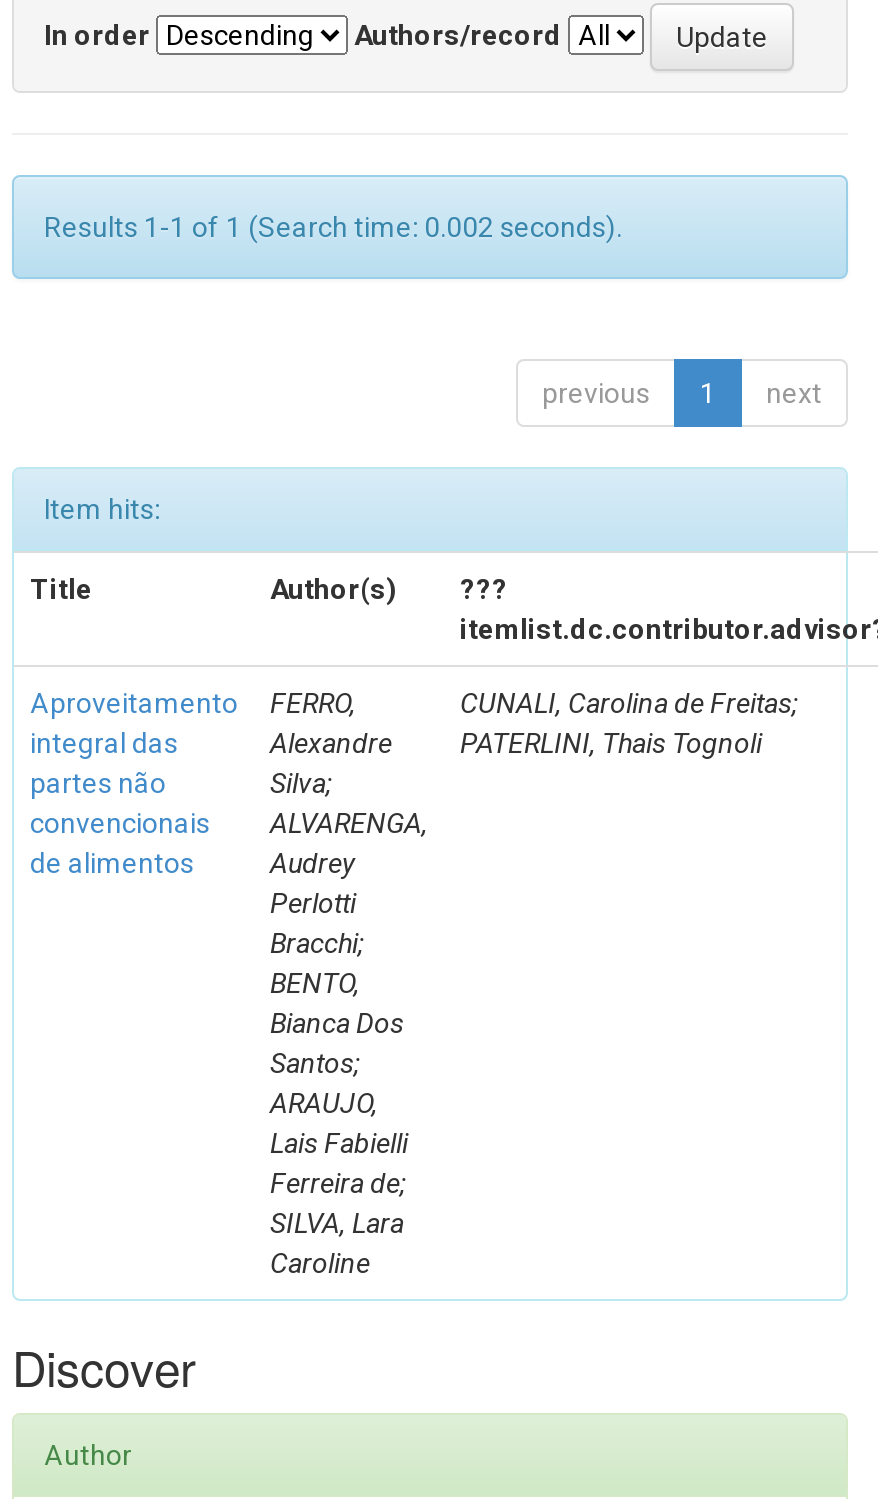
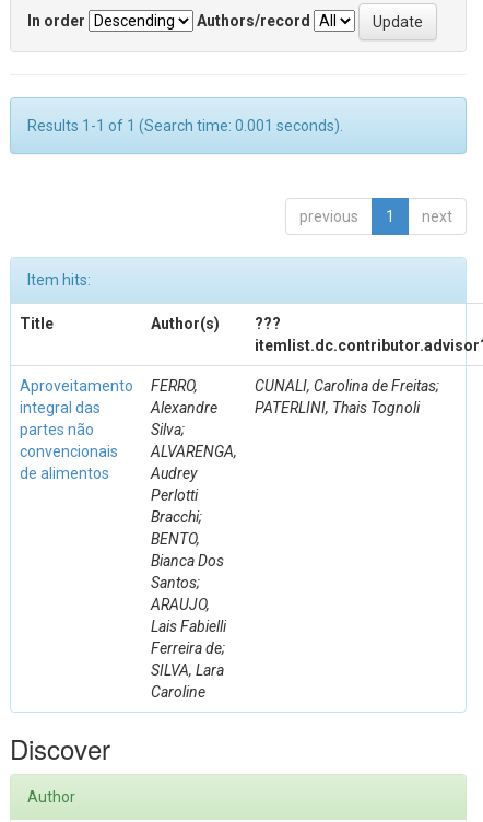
[44,211,622,243] Results 1-1 of 1 (Search time: 0.002 seconds). -> [27,117,343,134] Results 1-1 of 1 (Search time: 0.001 seconds).

